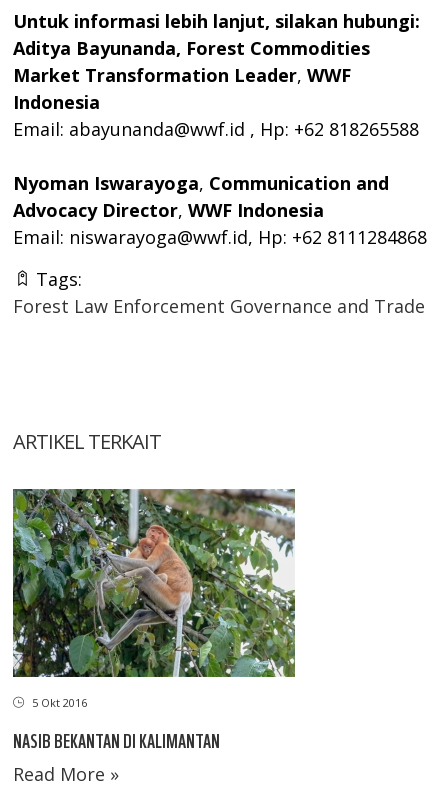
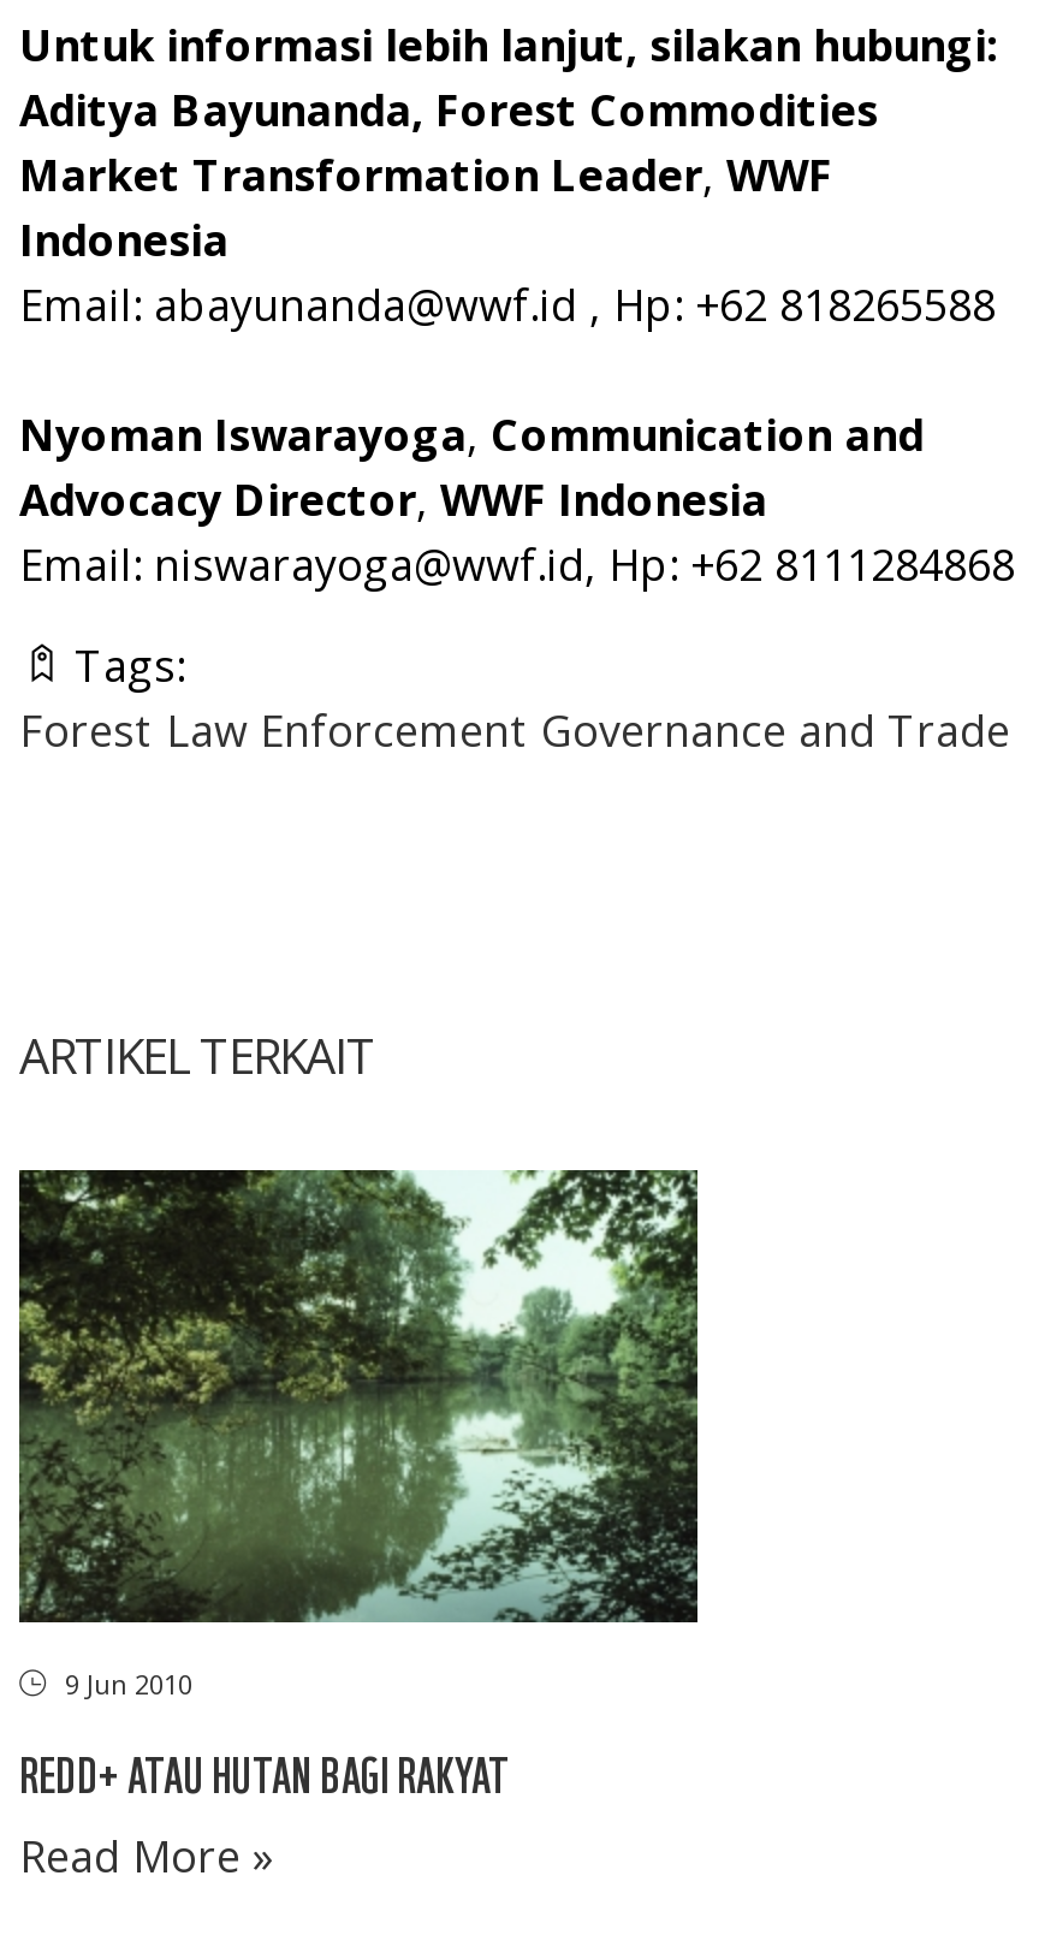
[12,488,296,710] [image] | 5 Okt 2016 -> [17,1168,700,1701] [image] | 9 Jun 2010
[13,727,220,752] NASIB BEKANTAN DI KALIMANTAN -> [19,1742,510,1802] REDD+ ATAU HUTAN BAGI RAKYAT

